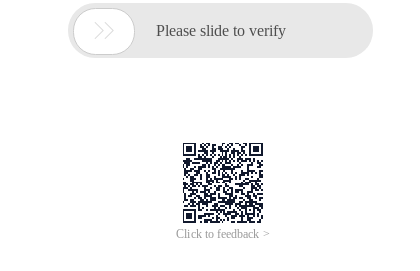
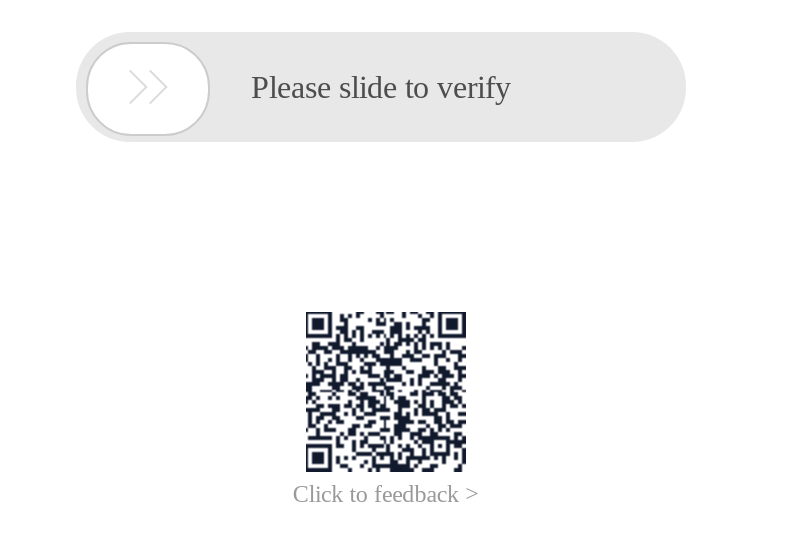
[183,143,263,224] [image] -> [306,310,468,474] [image]

